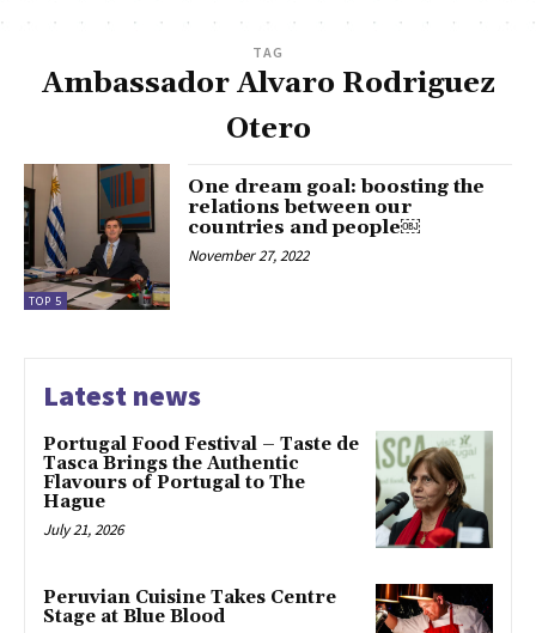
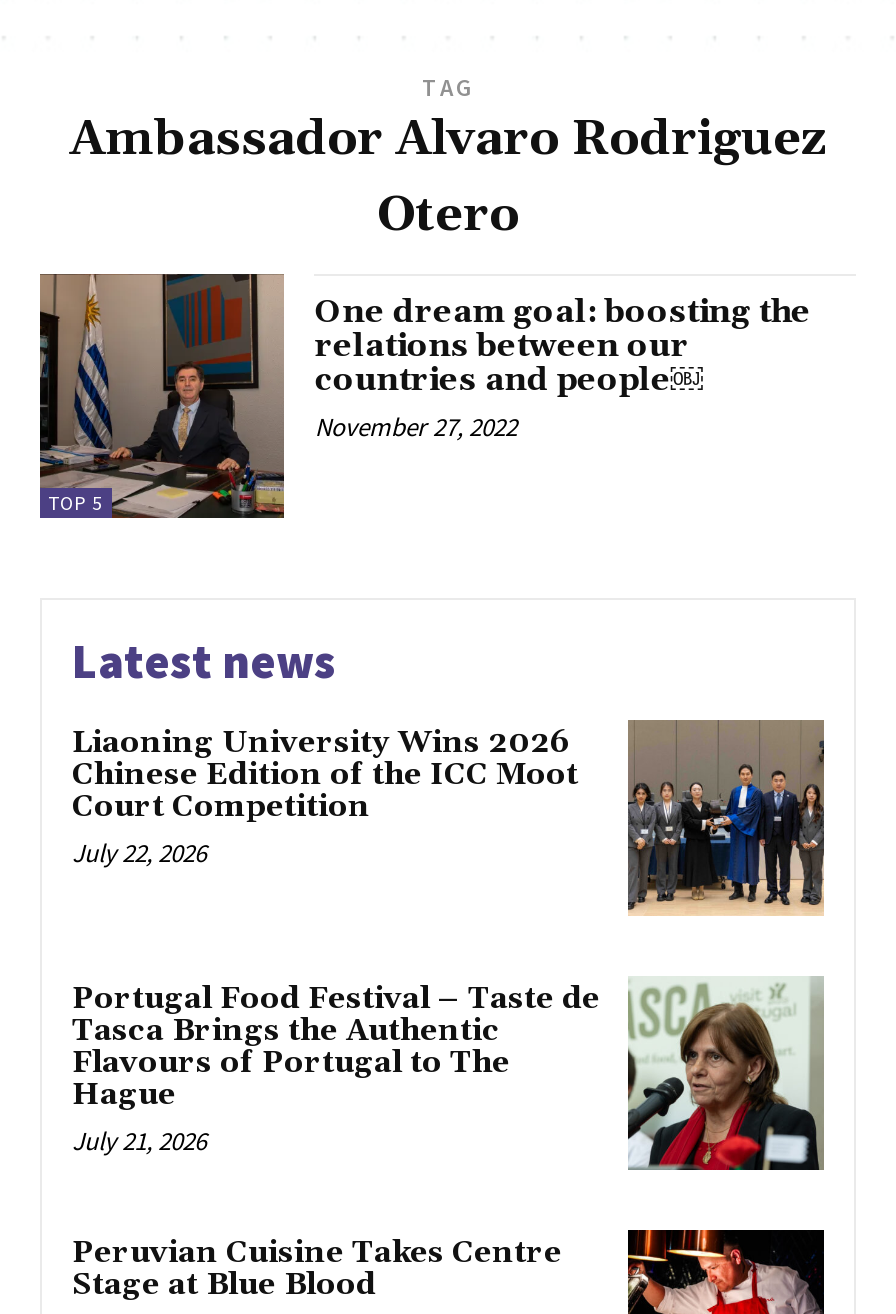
none -> [72,720,824,916] [image] | Liaoning University Wins 2026 | Chinese Edition of the ICC Moot | Court Competition | July 22, 2026

